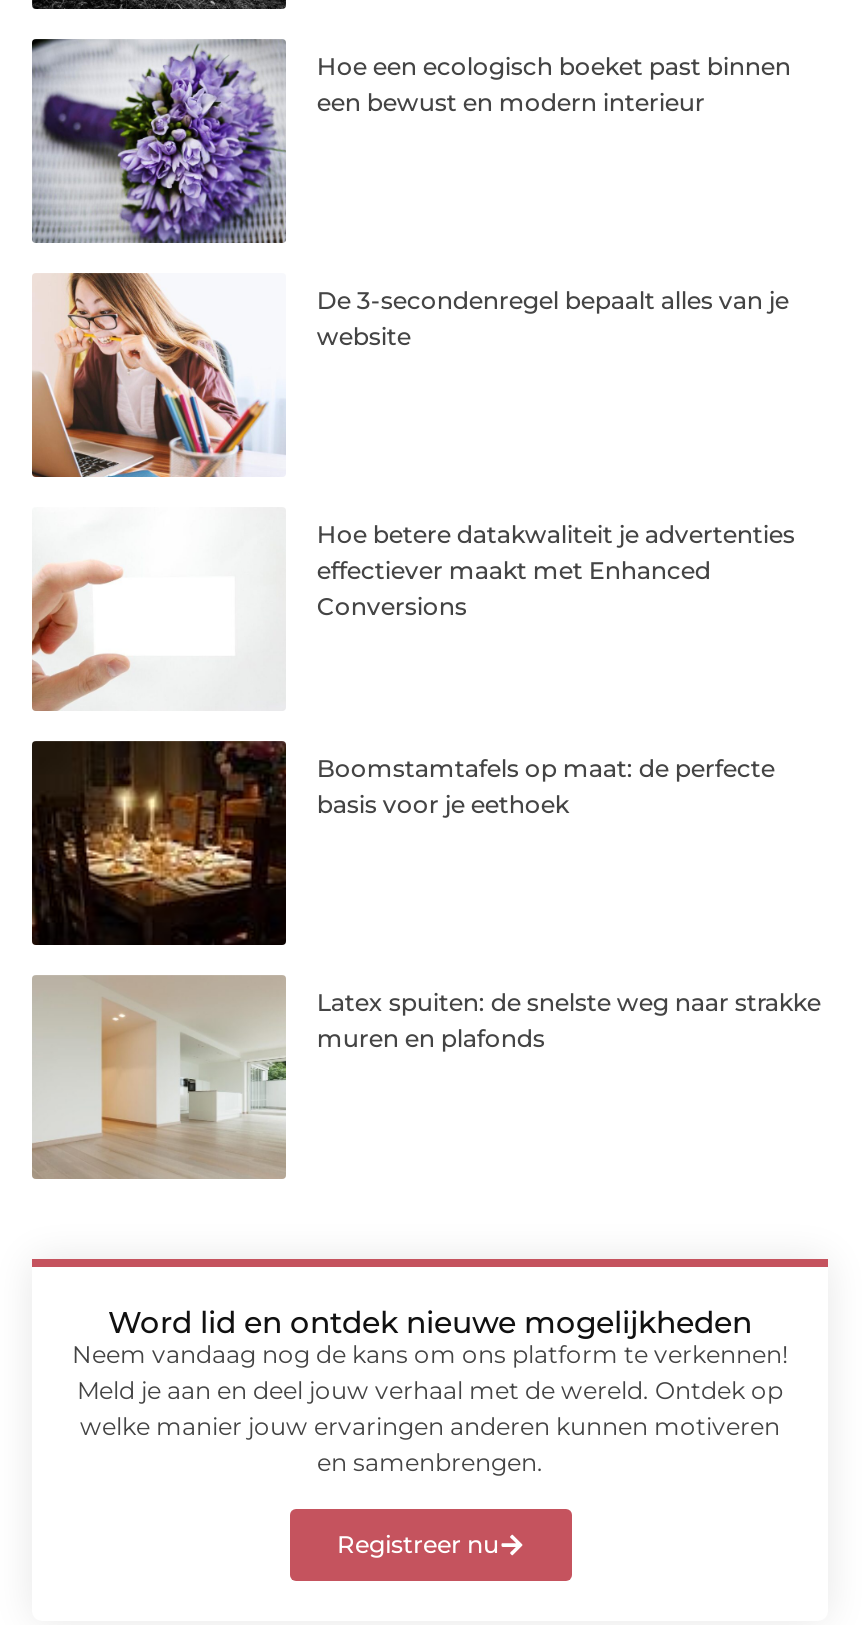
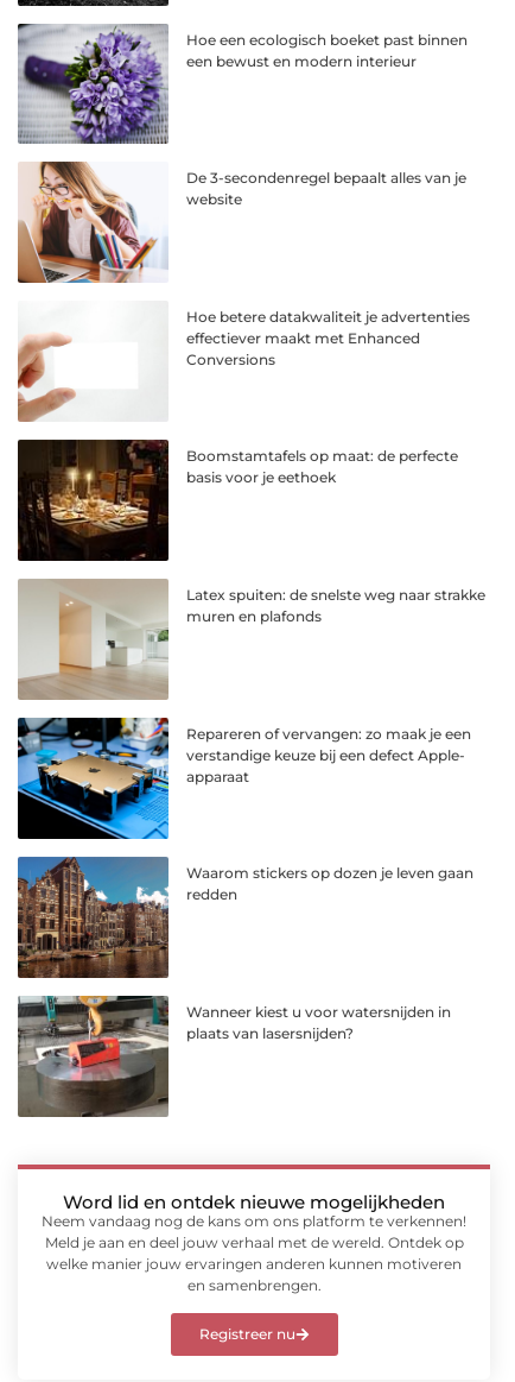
none -> [17,717,472,840] [image] | Repareren of vervangen: zo maak je een | verstandige keuze bij een defect Apple- | apparaat
none -> [17,856,474,978] [image] | Waarom stickers op dozen je leven gaan | redden
none -> [18,995,451,1117] [image] | Wanneer kiest u voor watersnijden in | plaats van lasersnijden?

